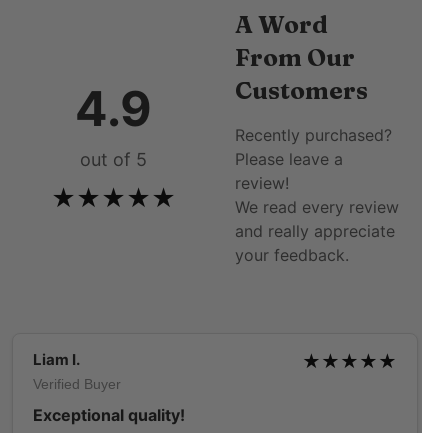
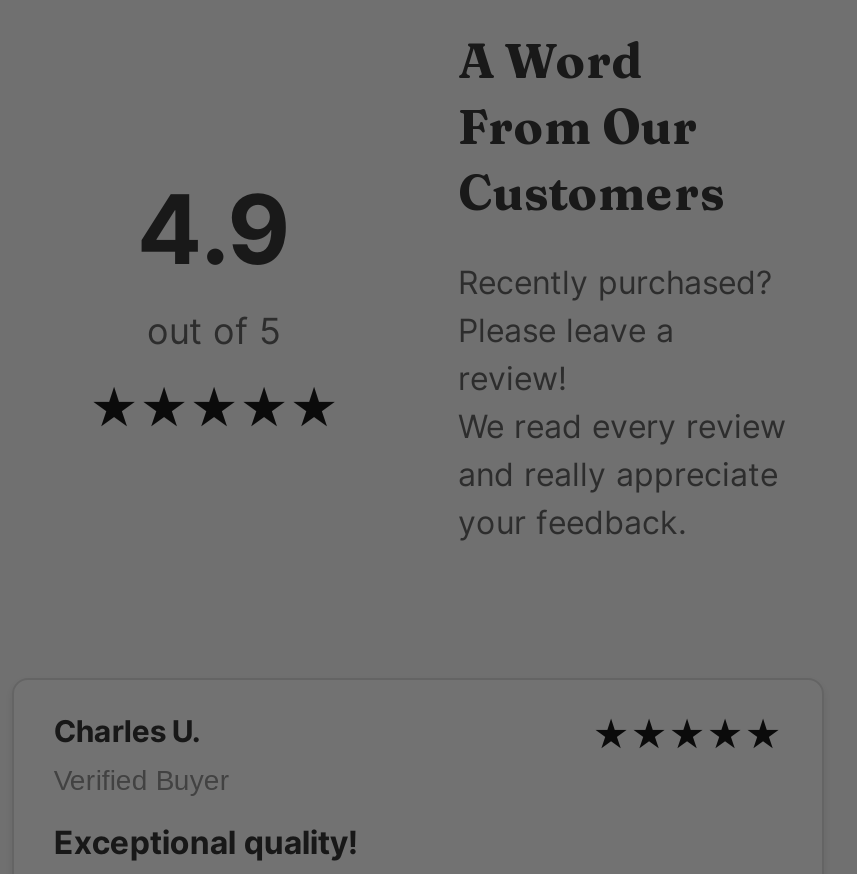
[33,350,80,369] Liam I. -> [54,711,200,749] Charles U.

